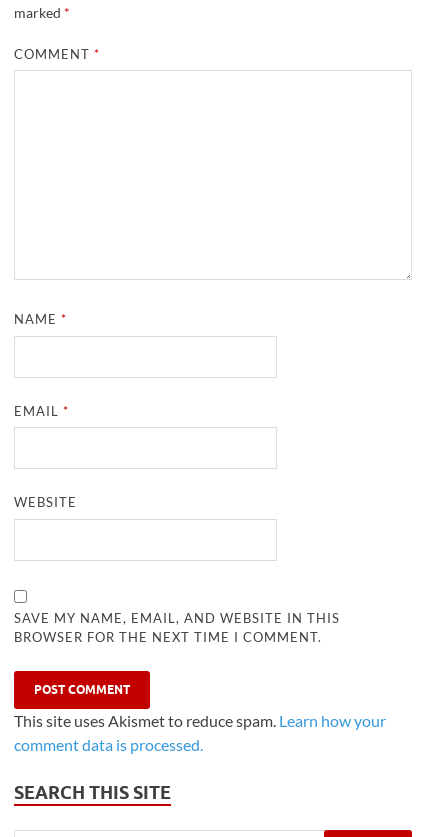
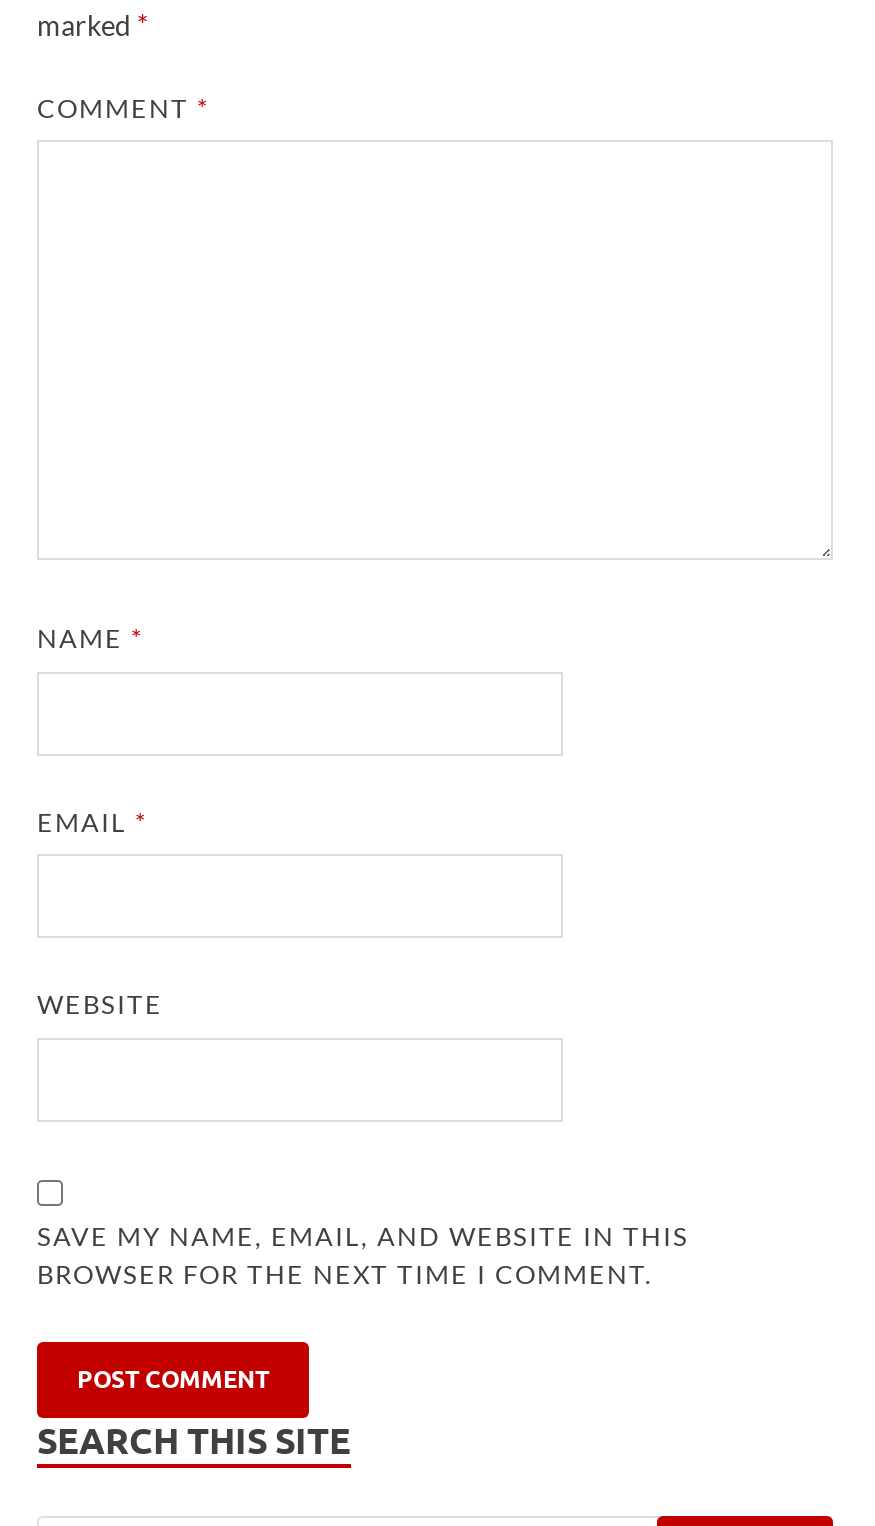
[14,711,386,754] This site uses Akismet to reduce spam. Learn how your | comment data is processed. -> none

